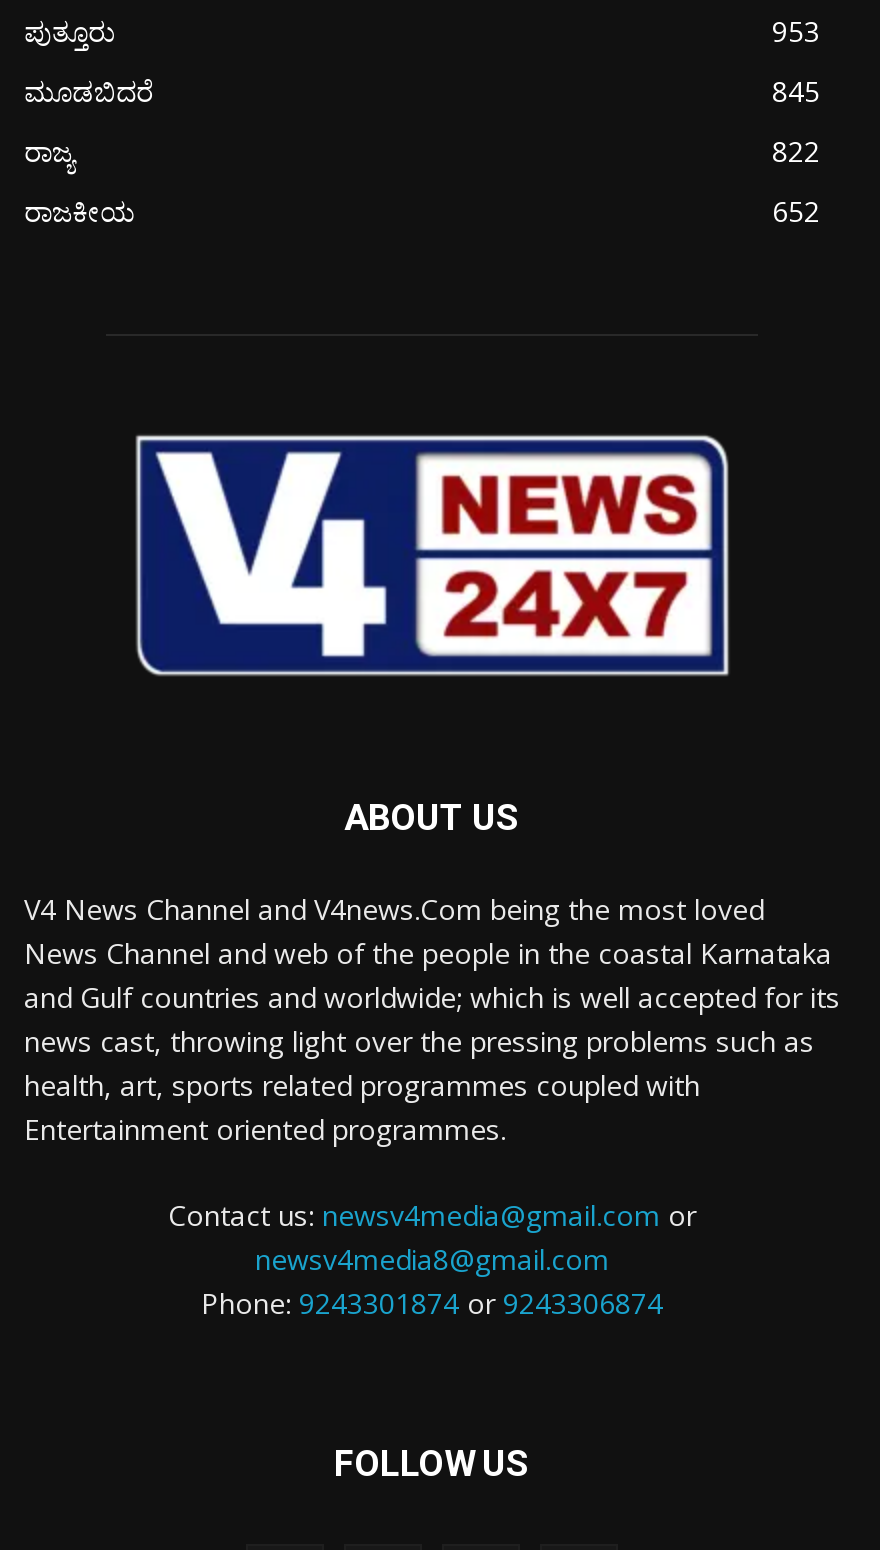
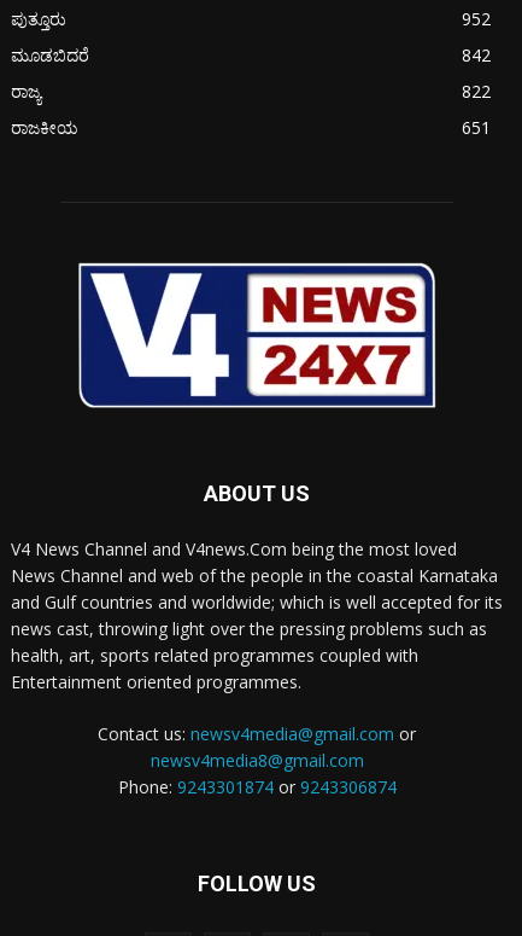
[772,11,820,49] 953 -> [462,7,491,30] 952
[772,71,820,109] 845 -> [462,43,491,66] 842
[772,191,820,229] 652 -> [462,115,491,138] 651

